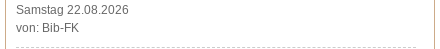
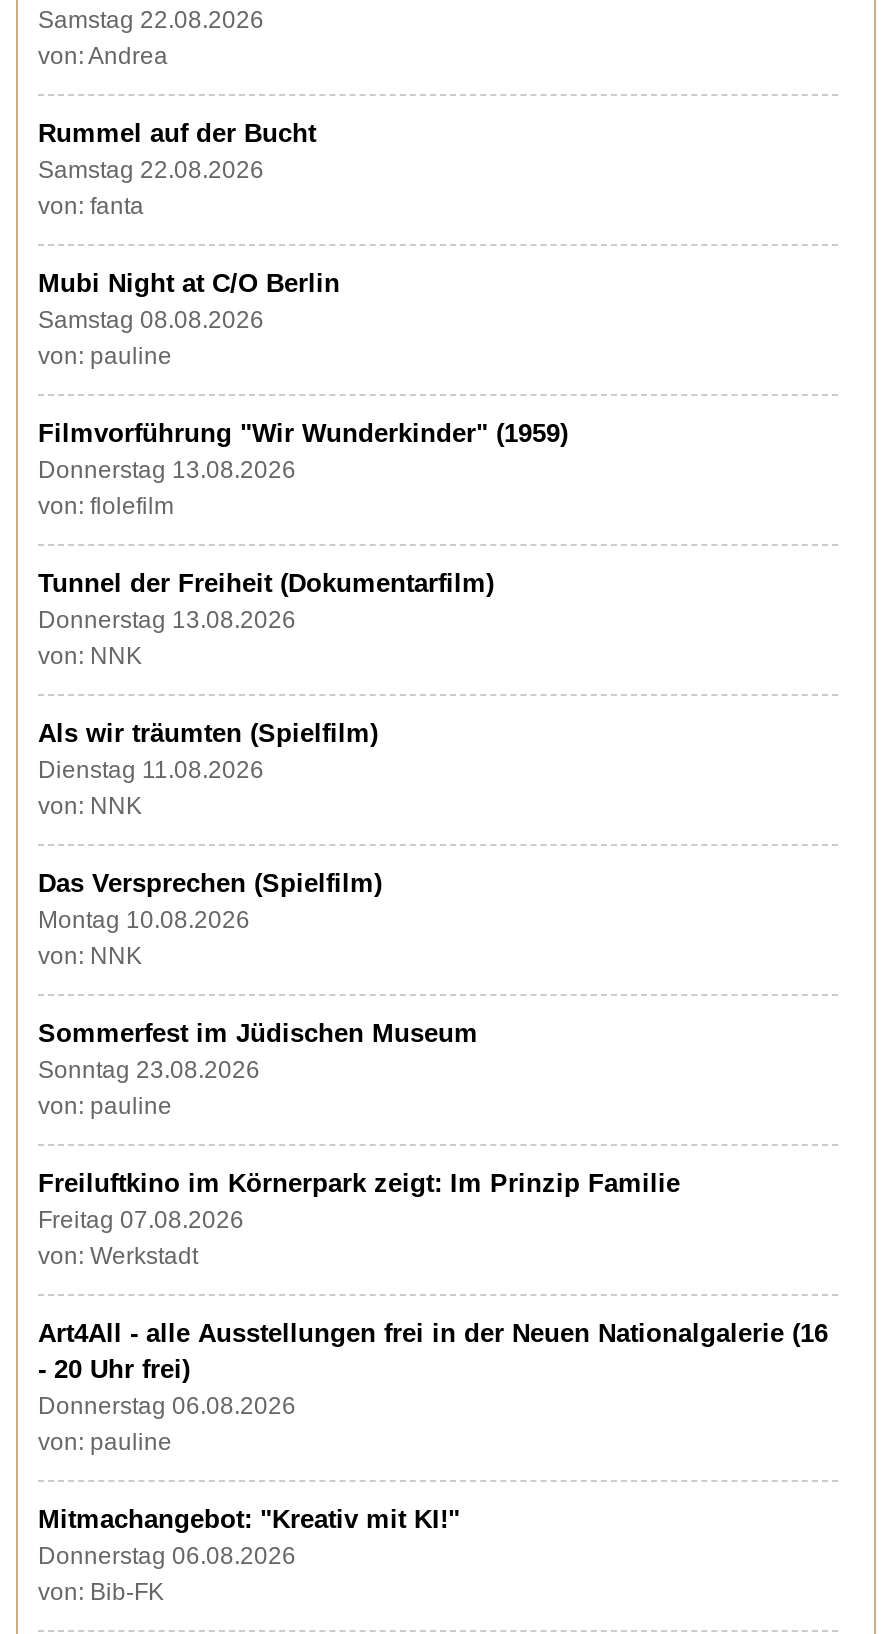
none -> [38,42,828,1570] von: Andrea | Rummel auf der Bucht | Samstag 22.08.2026 | von: fanta | Mubi Night at C/O Berlin | Samstag 08.08.2026 | von: pauline | Filmvorführung "Wir Wunderkinder" (1959) | Donnerstag 13.08.2026 | von: flolefilm | Tunnel der Freiheit (Dokumentarfilm) | Donnerstag 13.08.2026 | von: NNK | Als wir träumten (Spielfilm) | Dienstag 11.08.2026 | von: NNK | Das Versprechen (Spielfilm) | Montag 10.08.2026 | von: NNK | Sommerfest im Jüdischen Museum | Sonntag 23.08.2026 | von: pauline | Freiluftkino im Körnerpark zeigt: Im Prinzip Familie | Freitag 07.08.2026 | von: Werkstadt | Art4All - alle Ausstellungen frei in der Neuen Nationalgalerie (16 | - 20 Uhr frei) | Donnerstag 06.08.2026 | von: pauline | Mitmachangebot: "Kreativ mit KI!" | Donnerstag 06.08.2026

